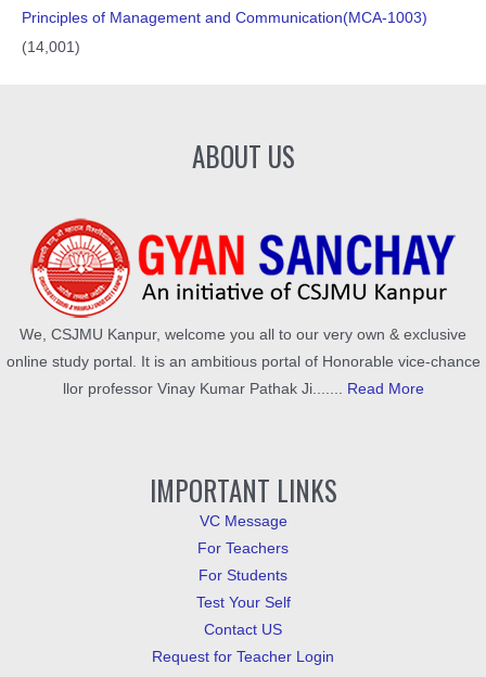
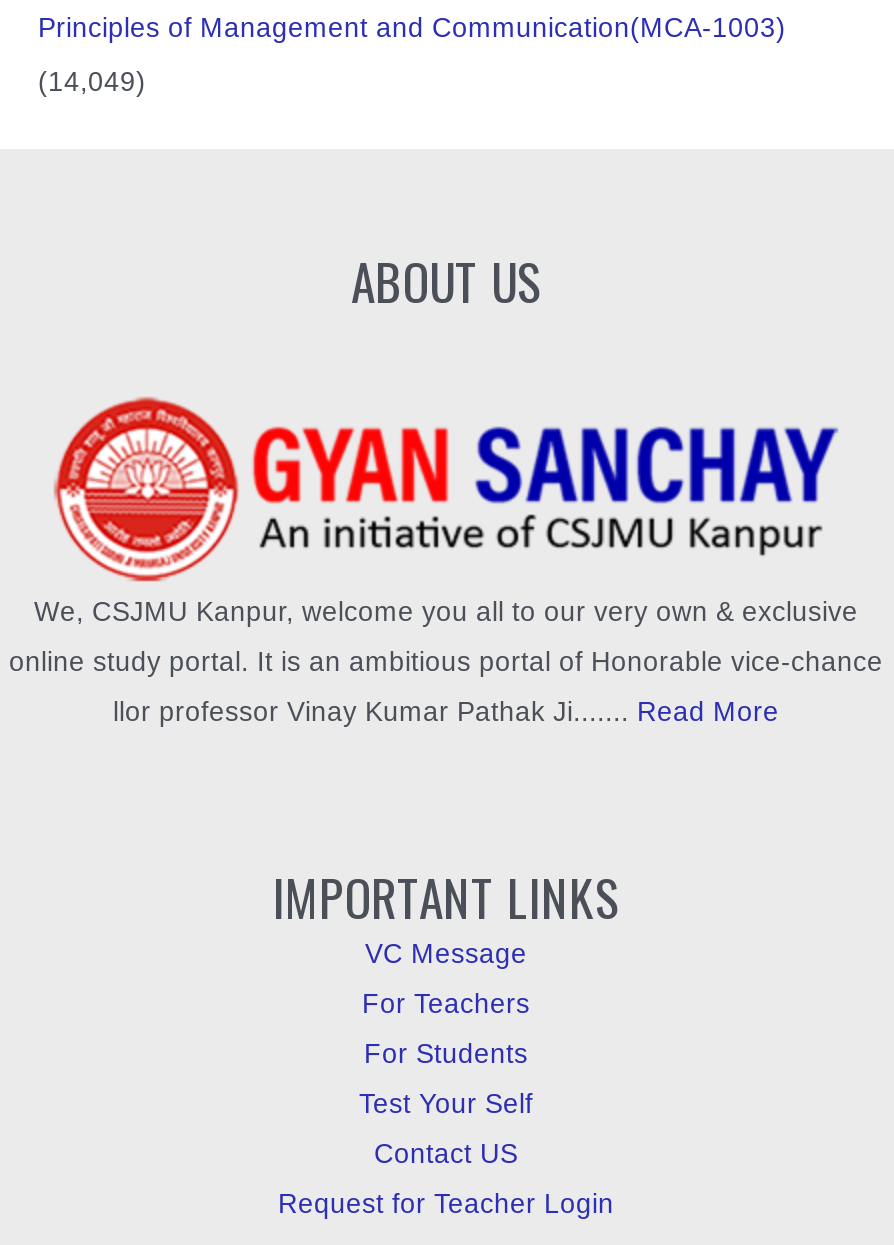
[22,39,80,56] (14,001) -> [38,67,146,97] (14,049)

